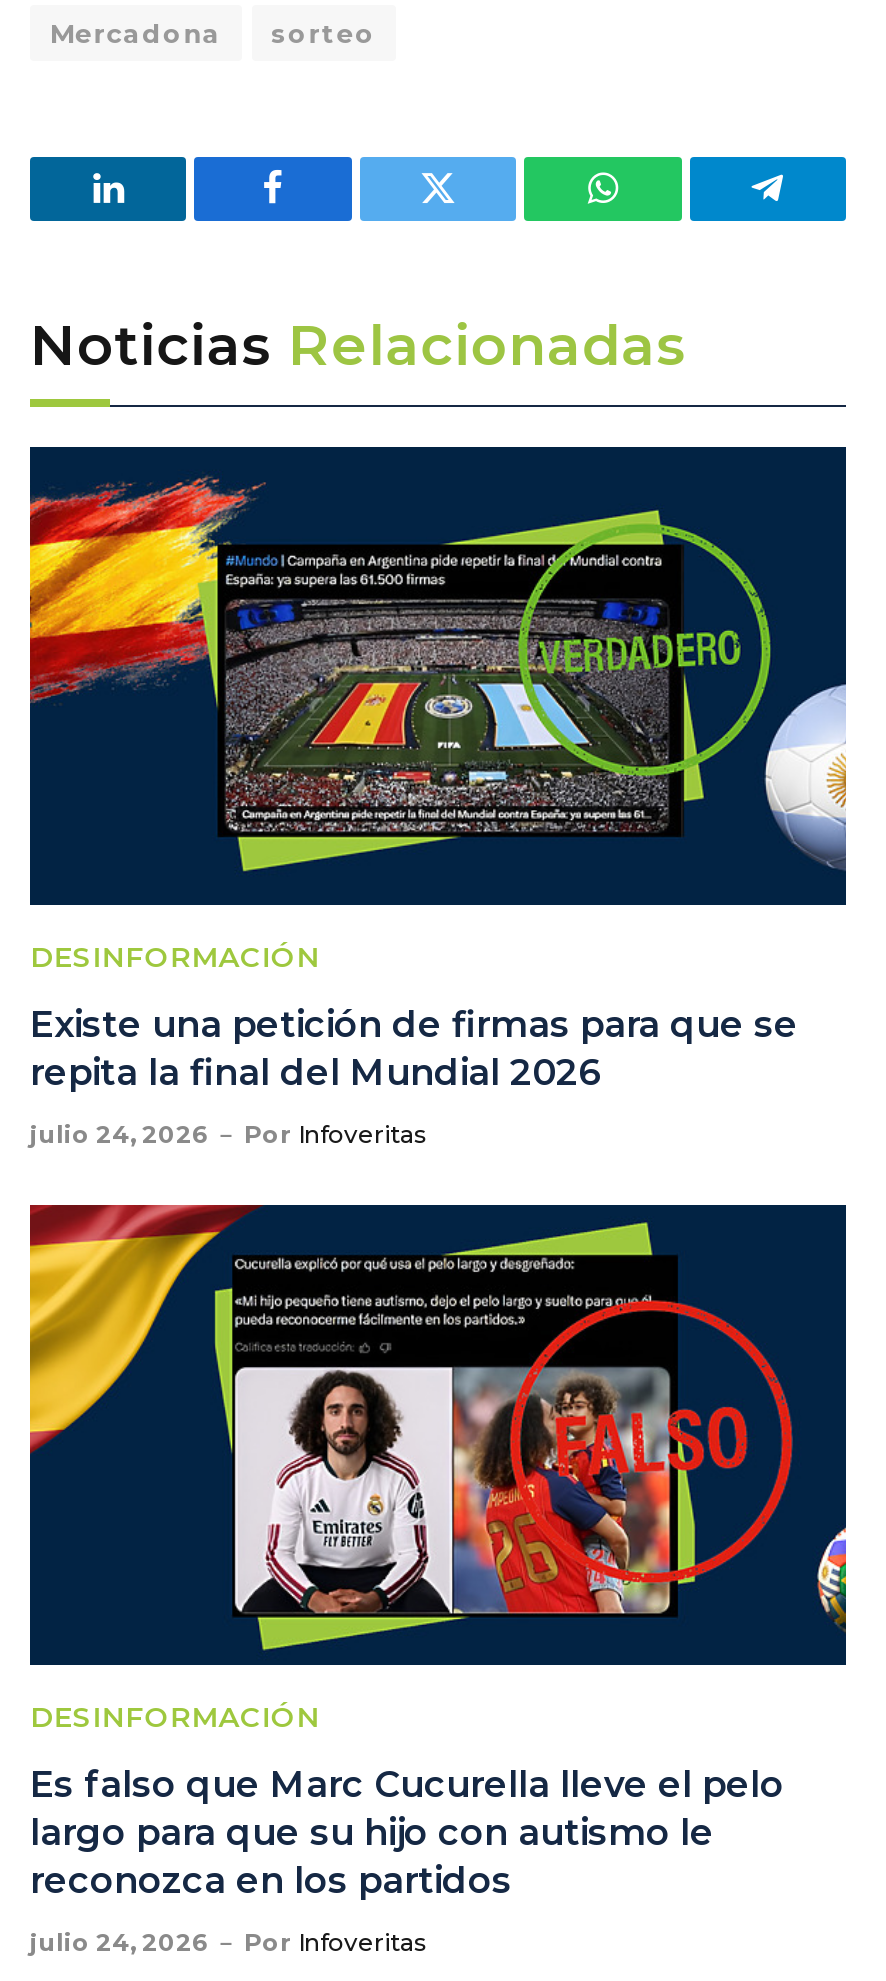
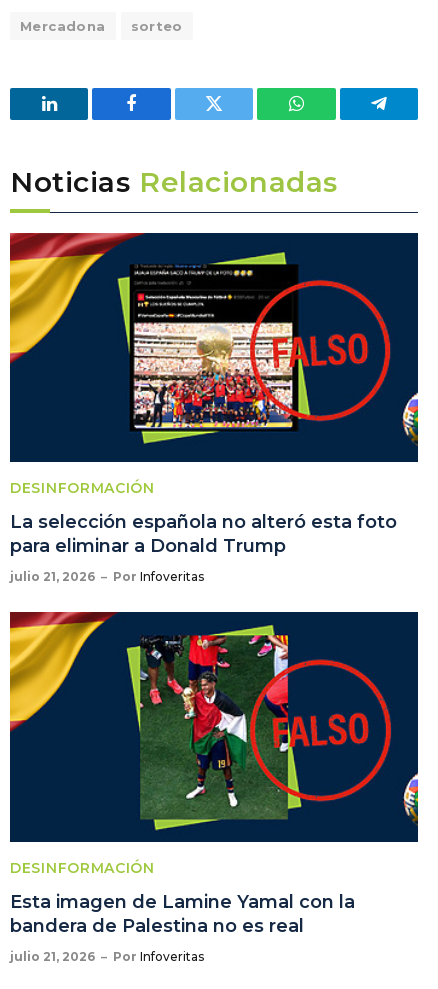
[28,445,848,873] [image] -> [9,232,419,445] [image]
[30,1003,798,1095] Existe una petición de firmas para que se | repita la final del Mundial 2026 -> [10,511,397,557] La selección española no alteró esta foto | para eliminar a Donald Trump
[30,1119,426,1149] julio 24, 2026 Por Infoveritas -> [10,569,204,584] julio 21, 2026 Por Infoveritas
[28,1205,696,1651] [image] -> [9,612,342,834] [image]
[30,1762,784,1902] Es falso que Marc Cucurella lleve el pelo | largo para que su hijo con autismo le | reconozca en los partidos -> [10,891,355,937] Esta imagen de Lamine Yamal con la | bandera de Palestina no es real
[30,1926,426,1956] julio 24, 2026 Por Infoveritas -> [10,949,204,964] julio 21, 2026 Por Infoveritas

